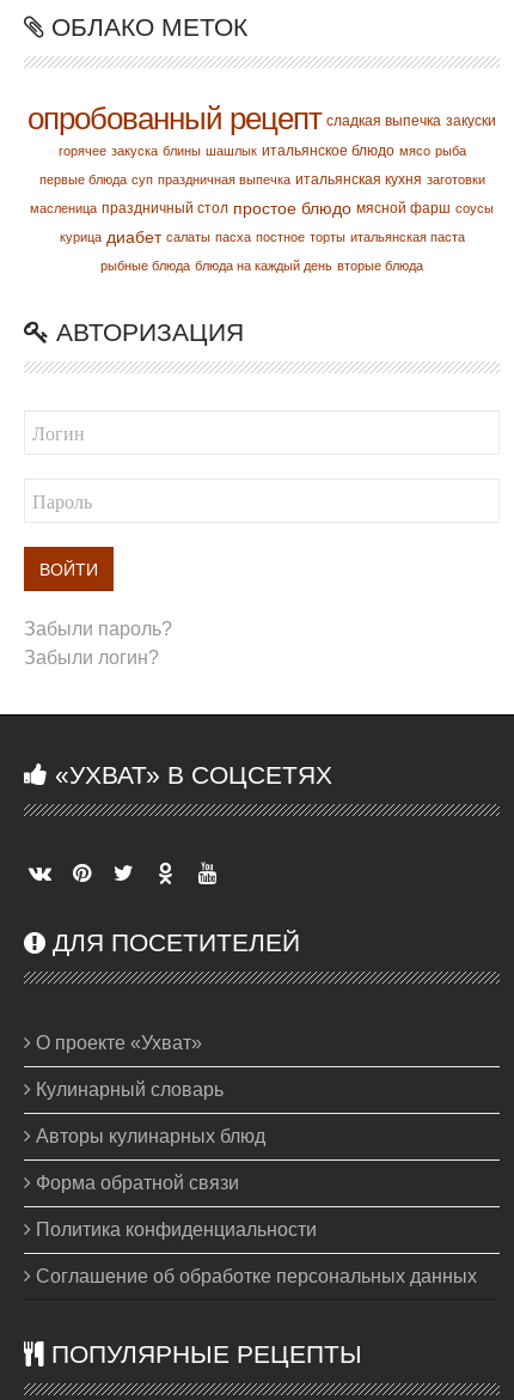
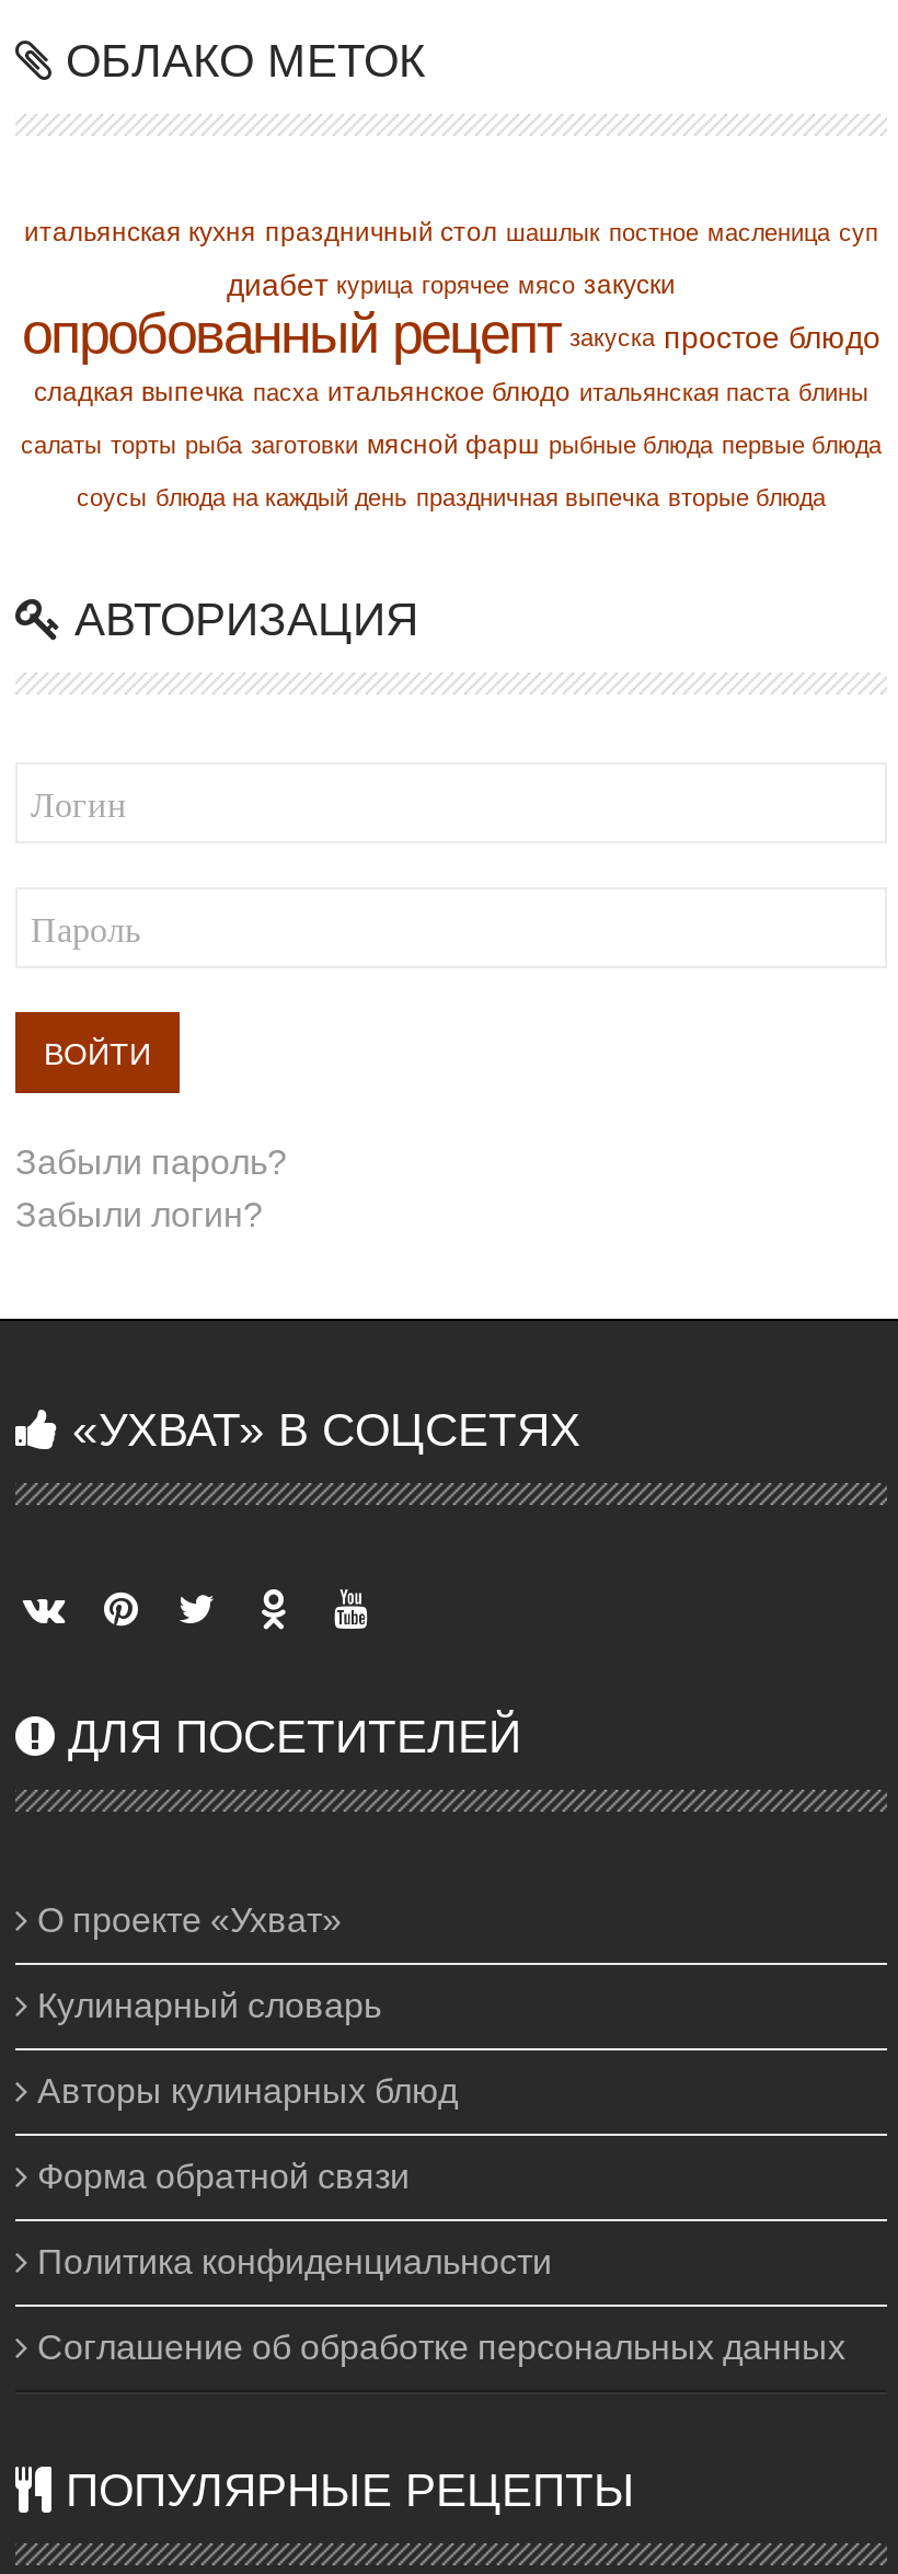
[27,100,496,273] опробованный рецепт сладкая выпечка закуски | горячее закуска блины шашлык итальянское блюдо мясо рыба | первые блюда суп праздничная выпечка итальянская кухня заготовки | масленица праздничный стол простое блюдо мясной фарш соусы | курица диабет салаты пасха постное торты итальянская паста | рыбные блюда блюда на каждый день вторые блюда -> [21,217,882,510] итальянская кухня праздничный стол шашлык постное масленица суп | диабет курица горячее мясо закуски | опробованный рецепт закуска простое блюдо | сладкая выпечка пасха итальянское блюдо итальянская паста блины | салаты торты рыба заготовки мясной фарш рыбные блюда первые блюда | соусы блюда на каждый день праздничная выпечка вторые блюда

